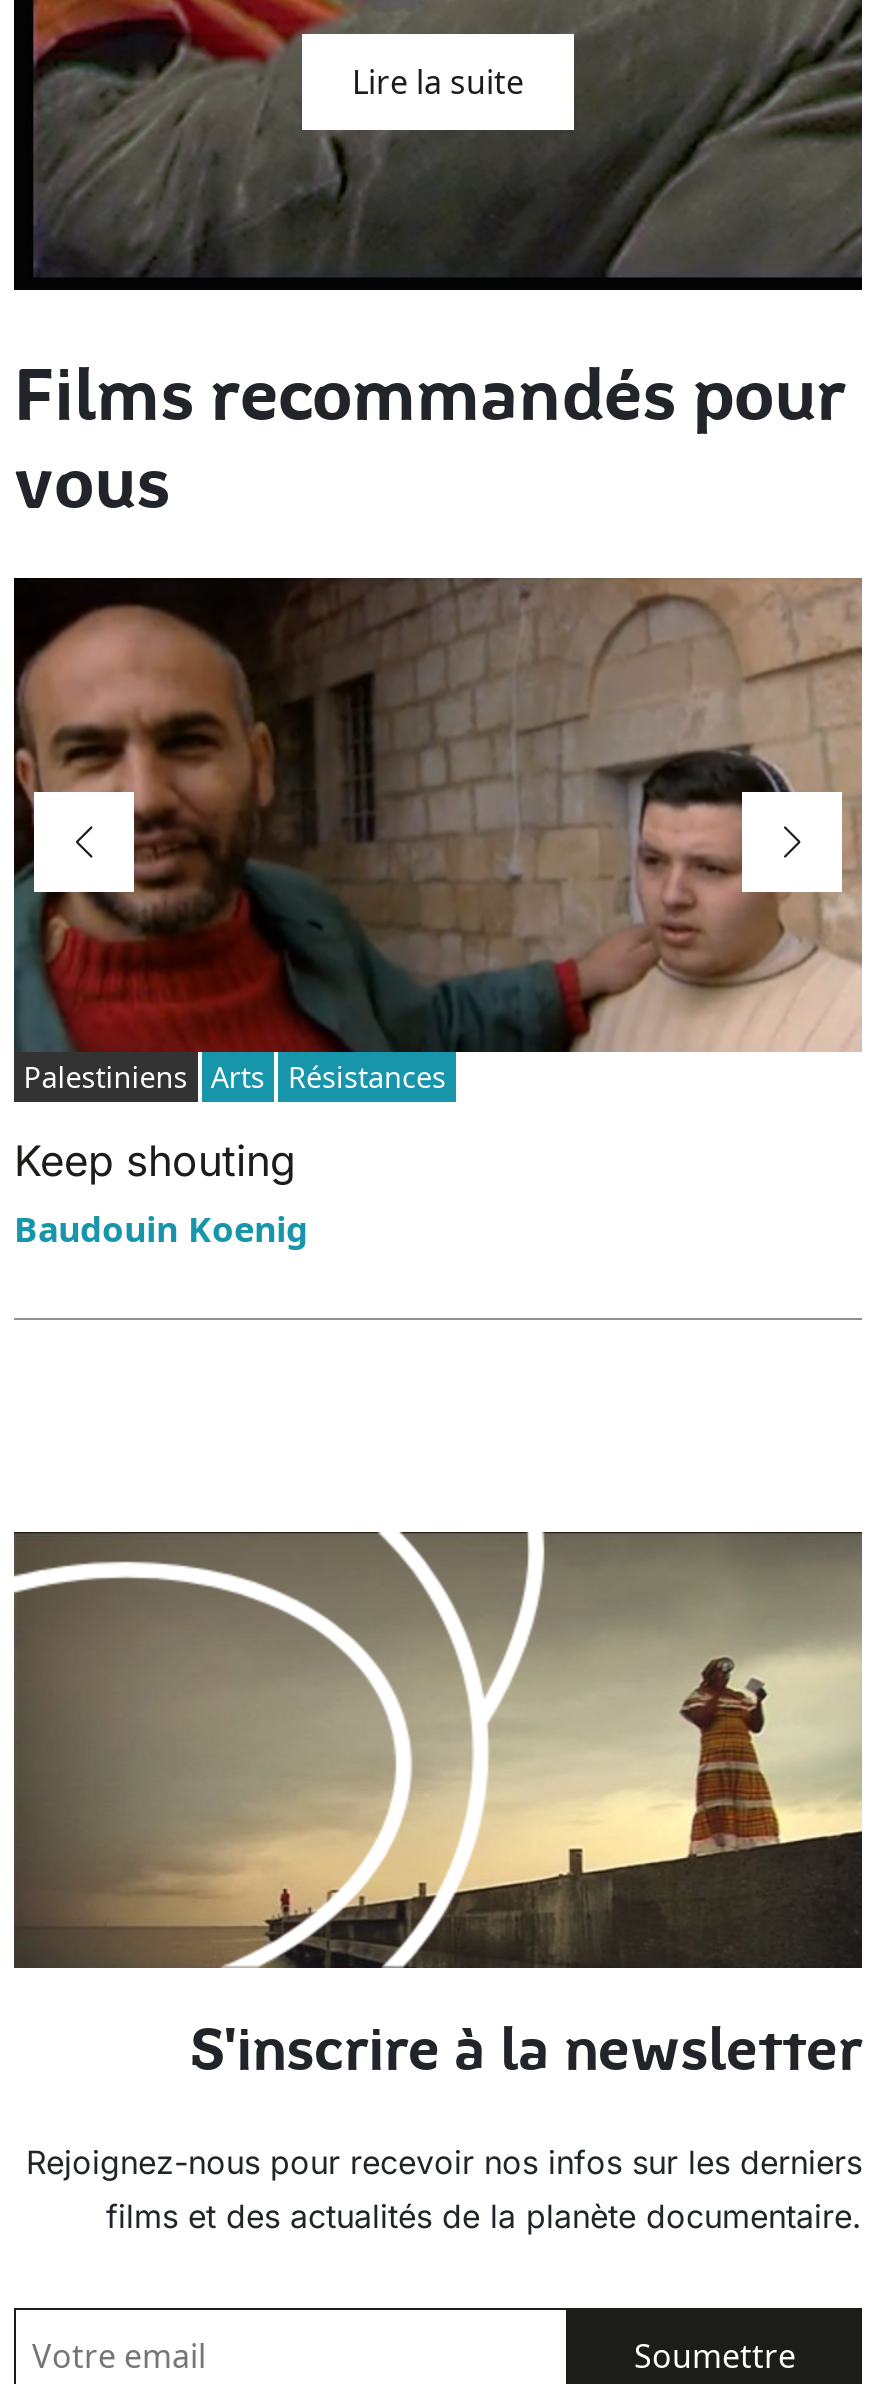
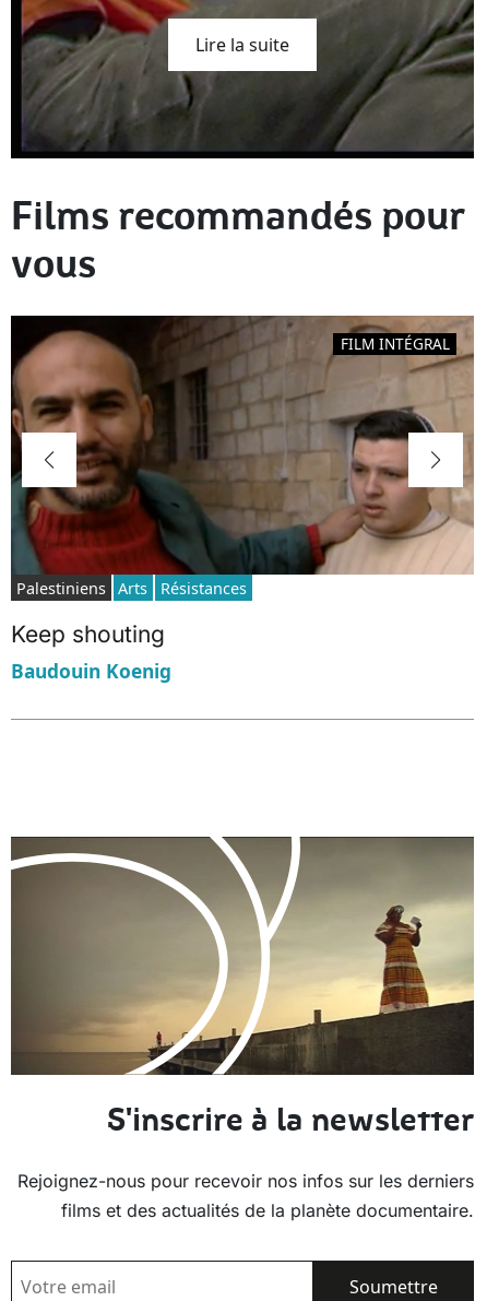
none -> [340,333,449,354] FILM INTÉGRAL

